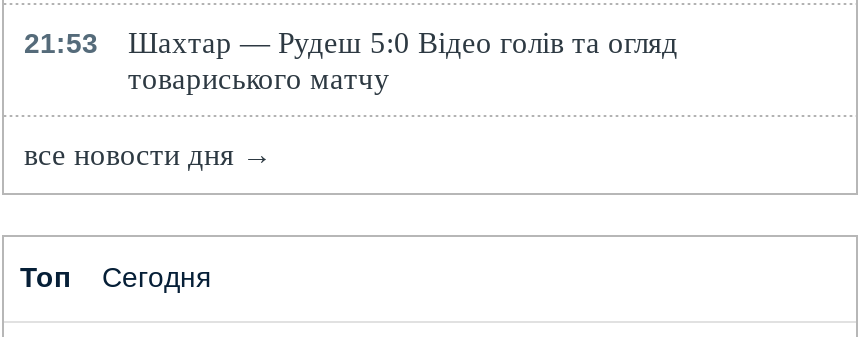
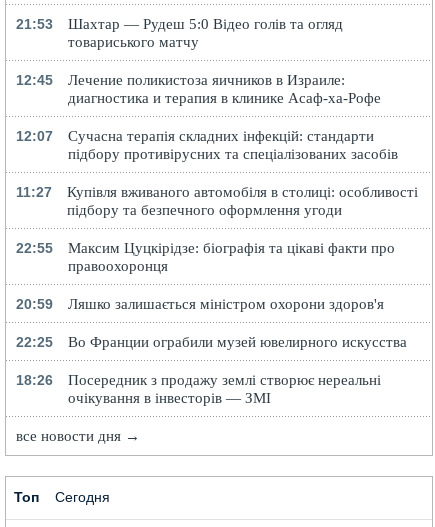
none -> [16,72,418,406] 12:45 | Лечение поликистоза яичников в Израиле: | диагностика и терапия в клинике Асаф-ха-Рофе | 12:07 | Сучасна терапія складних інфекцій: стандарти | підбору противірусних та спеціалізованих засобів | 11:27 | Купівля вживаного автомобіля в столиці: особливості | підбору та безпечного оформлення угоди | 22:55 | Максим Цуцкірідзе: біографія та цікаві факти про | правоохоронця | 20:59 | Ляшко залишається міністром охорони здоров'я | 22:25 | Во Франции ограбили музей ювелирного искусства | 18:26 | Посередник з продажу землі створює нереальні | очікування в інвесторів — ЗМІ

